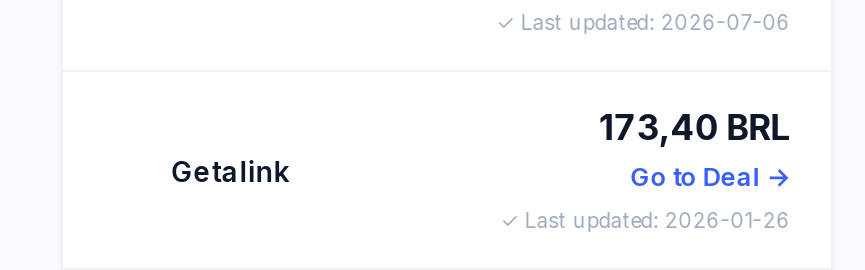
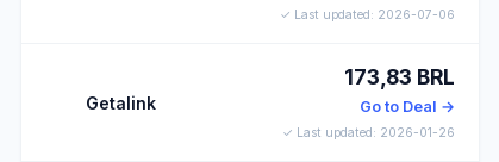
[599,106,791,148] 173,40 BRL -> [344,64,455,89] 173,83 BRL

